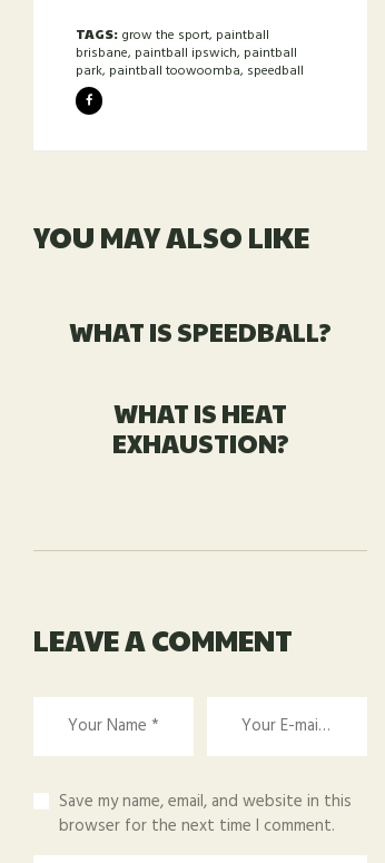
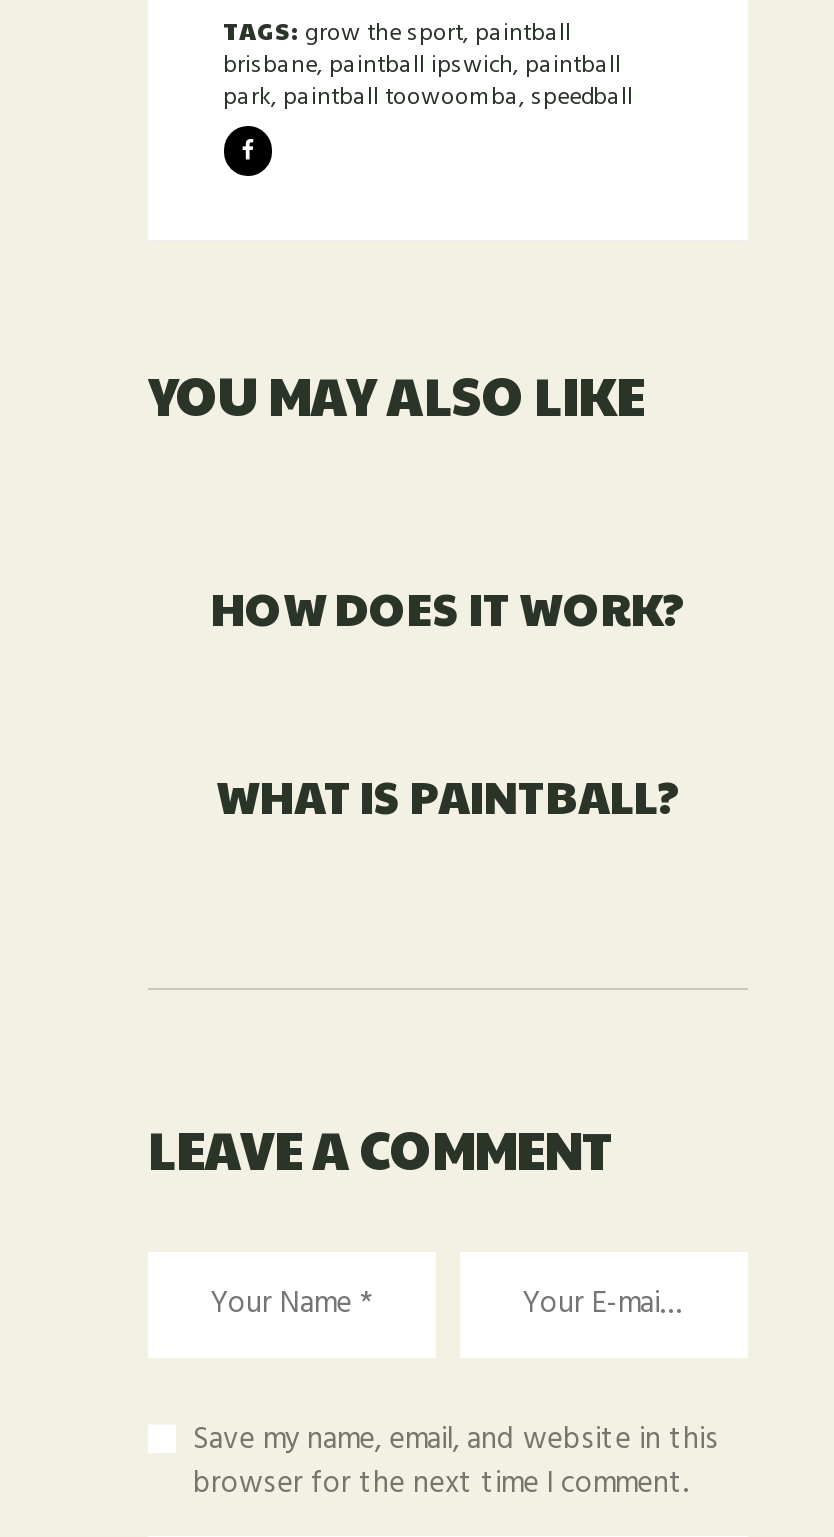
[69,314,332,348] WHAT IS SPEEDBALL? -> [211,575,685,637] HOW DOES IT WORK?
[112,396,289,460] WHAT IS HEAT | EXHAUSTION? -> [216,765,680,827] WHAT IS PAINTBALL?

